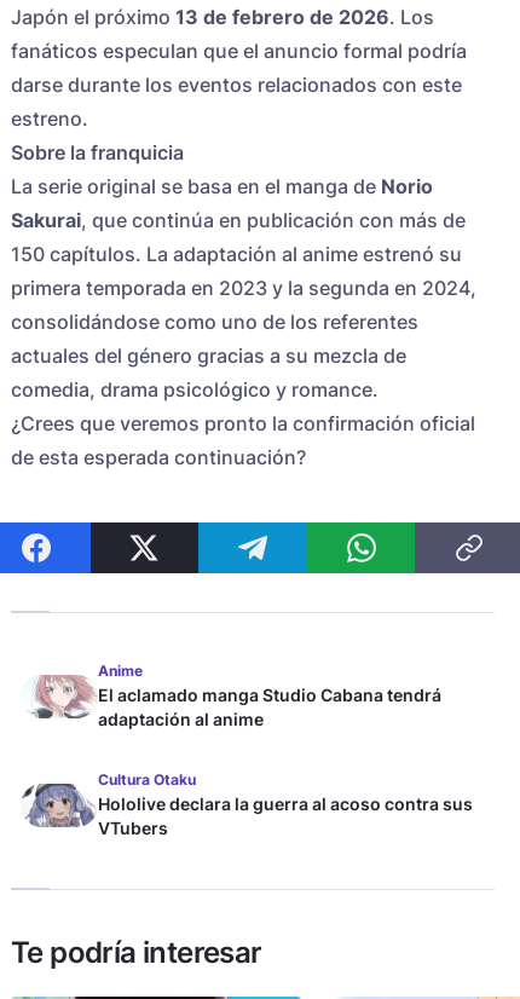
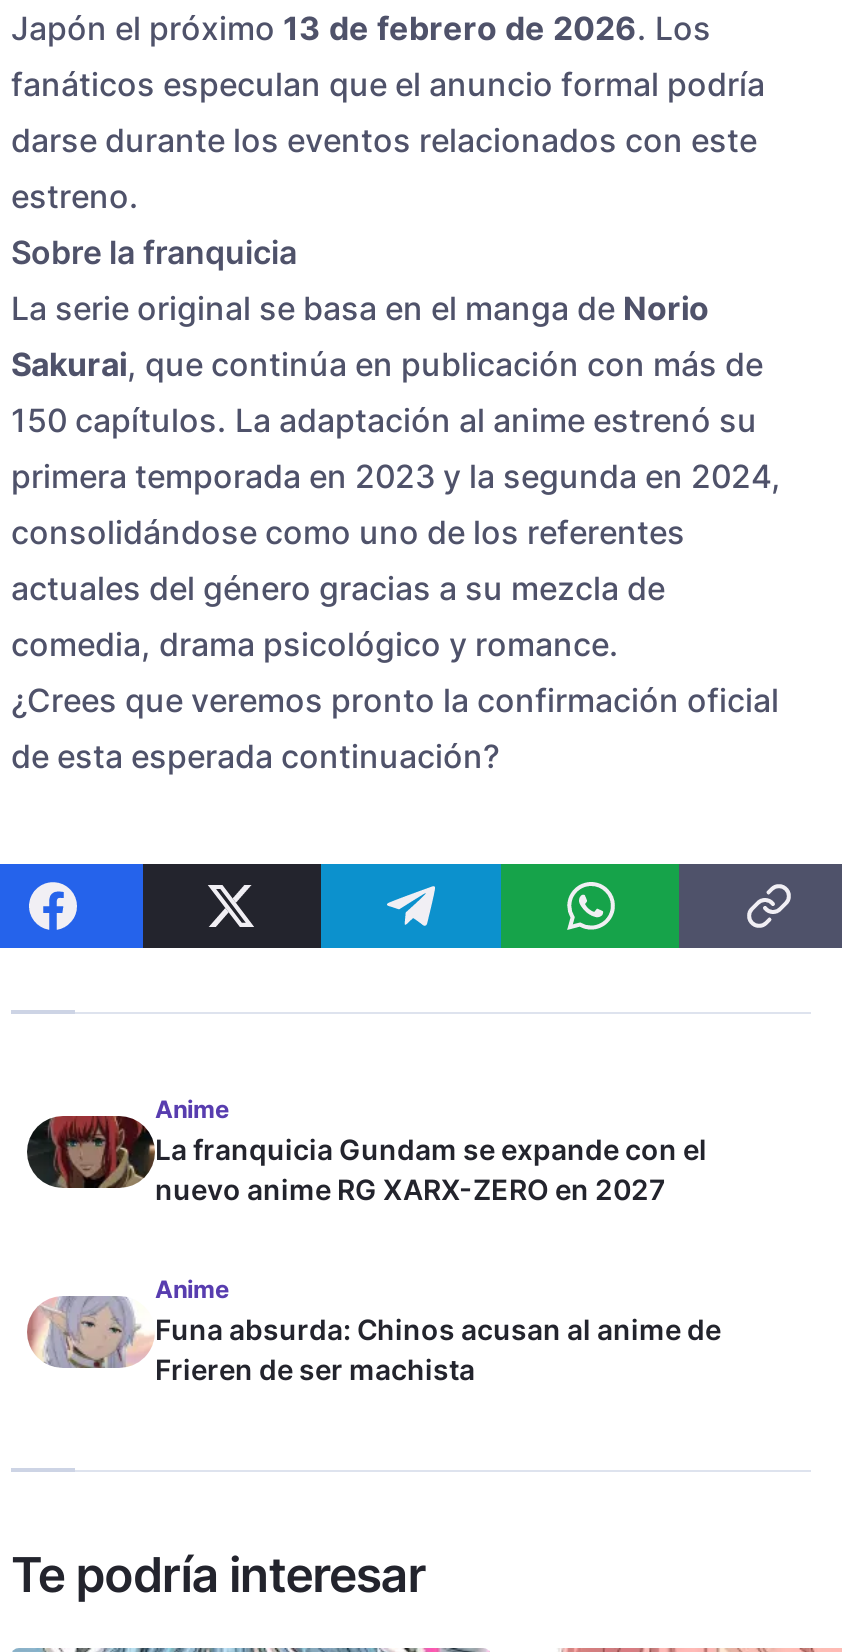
[21,676,441,729] [image] | El aclamado manga Studio Cabana tendrá | adaptación al anime -> [25,1116,707,1206] [image] | La franquicia Gundam se expande con el | nuevo anime RG XARX-ZERO en 2027
[21,770,473,838] [image] | Cultura Otaku | Hololive declara la guerra al acoso contra sus | VTubers -> [25,1274,721,1386] [image] | Anime | Funa absurda: Chinos acusan al anime de | Frieren de ser machista

